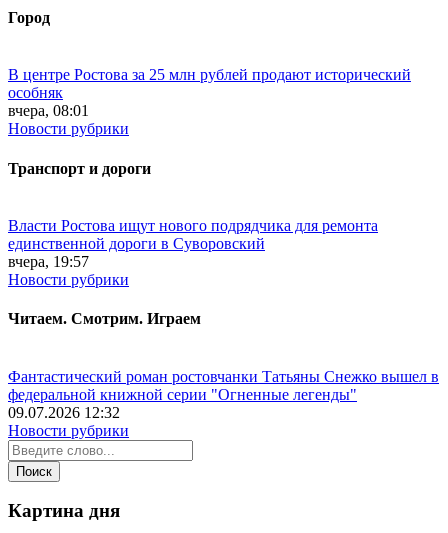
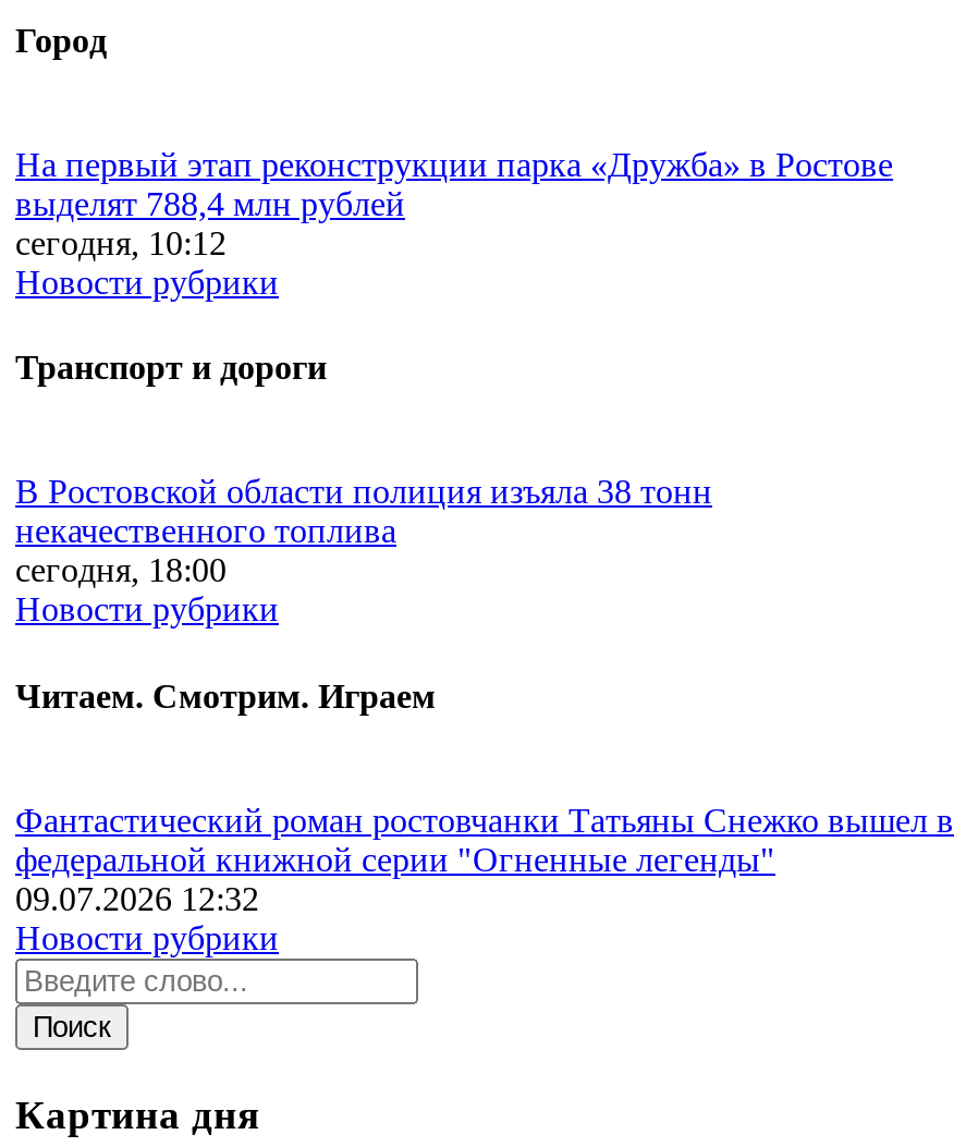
[8,66,411,119] В центре Ростова за 25 млн рублей продают исторический | особняк | вчера, 08:01 -> [15,146,893,261] На первый этап реконструкции парка «Дружба» в Ростове | выделят 788,4 млн рублей | сегодня, 10:12
[8,217,378,270] Власти Ростова ищут нового подрядчика для ремонта | единственной дороги в Суворовский | вчера, 19:57 -> [15,474,712,589] В Ростовской области полиция изъяла 38 тонн | некачественного топлива | сегодня, 18:00

